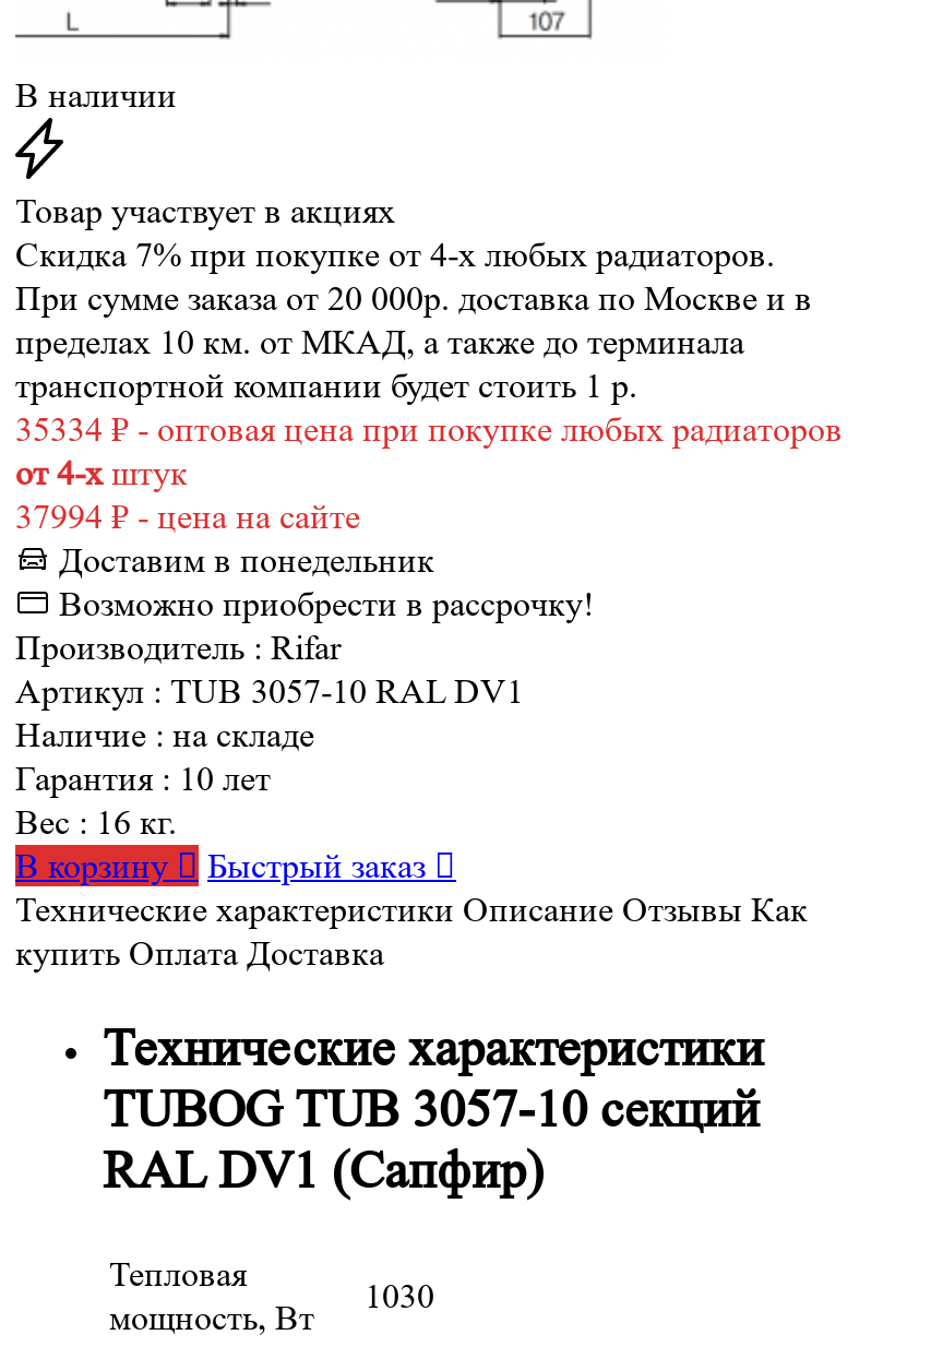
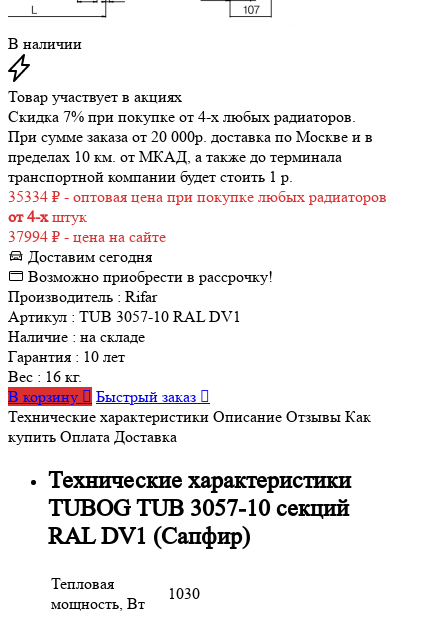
[59,539,434,580] Доставим в понедельник -> [28,247,152,266] Доставим сегодня

